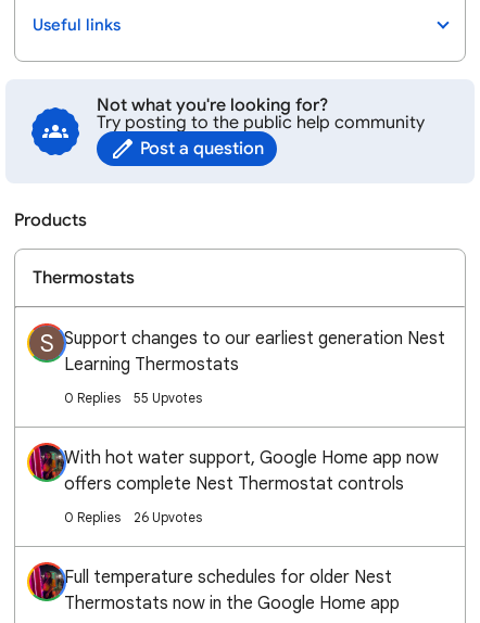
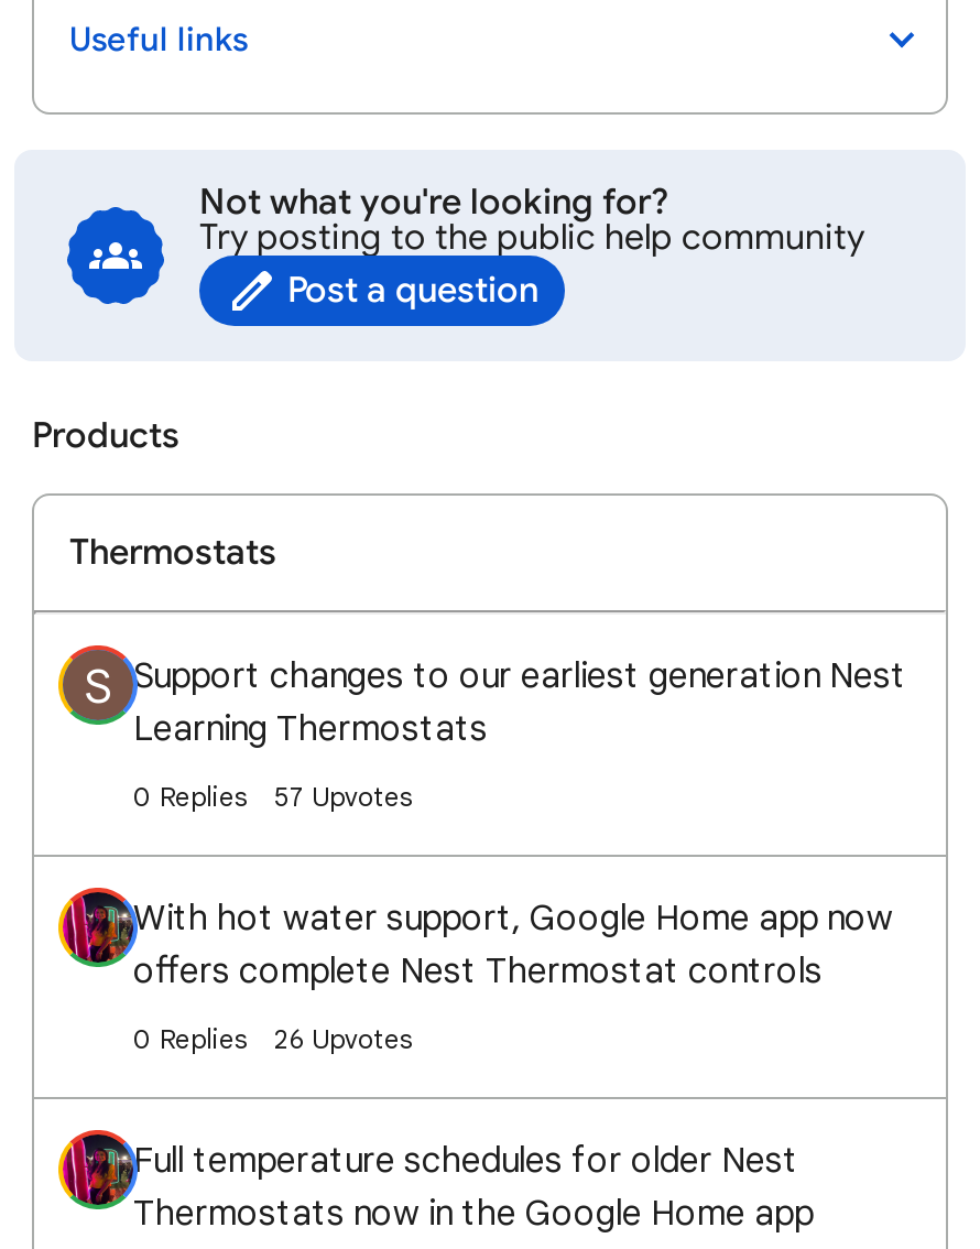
[134,390,202,406] 55 Upvotes -> [274,780,413,813] 57 Upvotes

